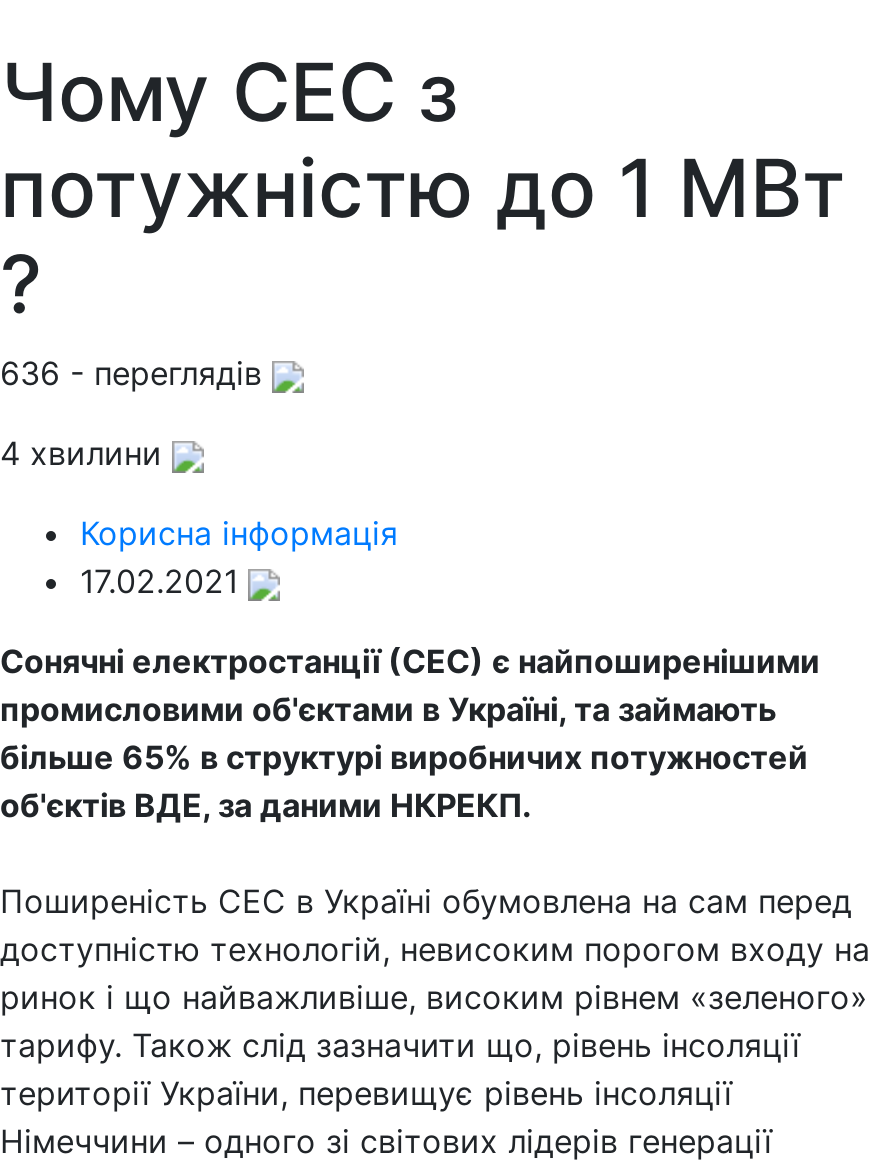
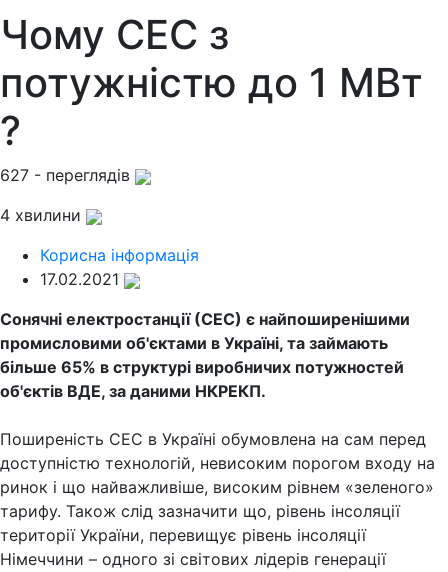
[0,353,262,393] 636 - переглядів -> [0,165,130,185] 627 - переглядів

